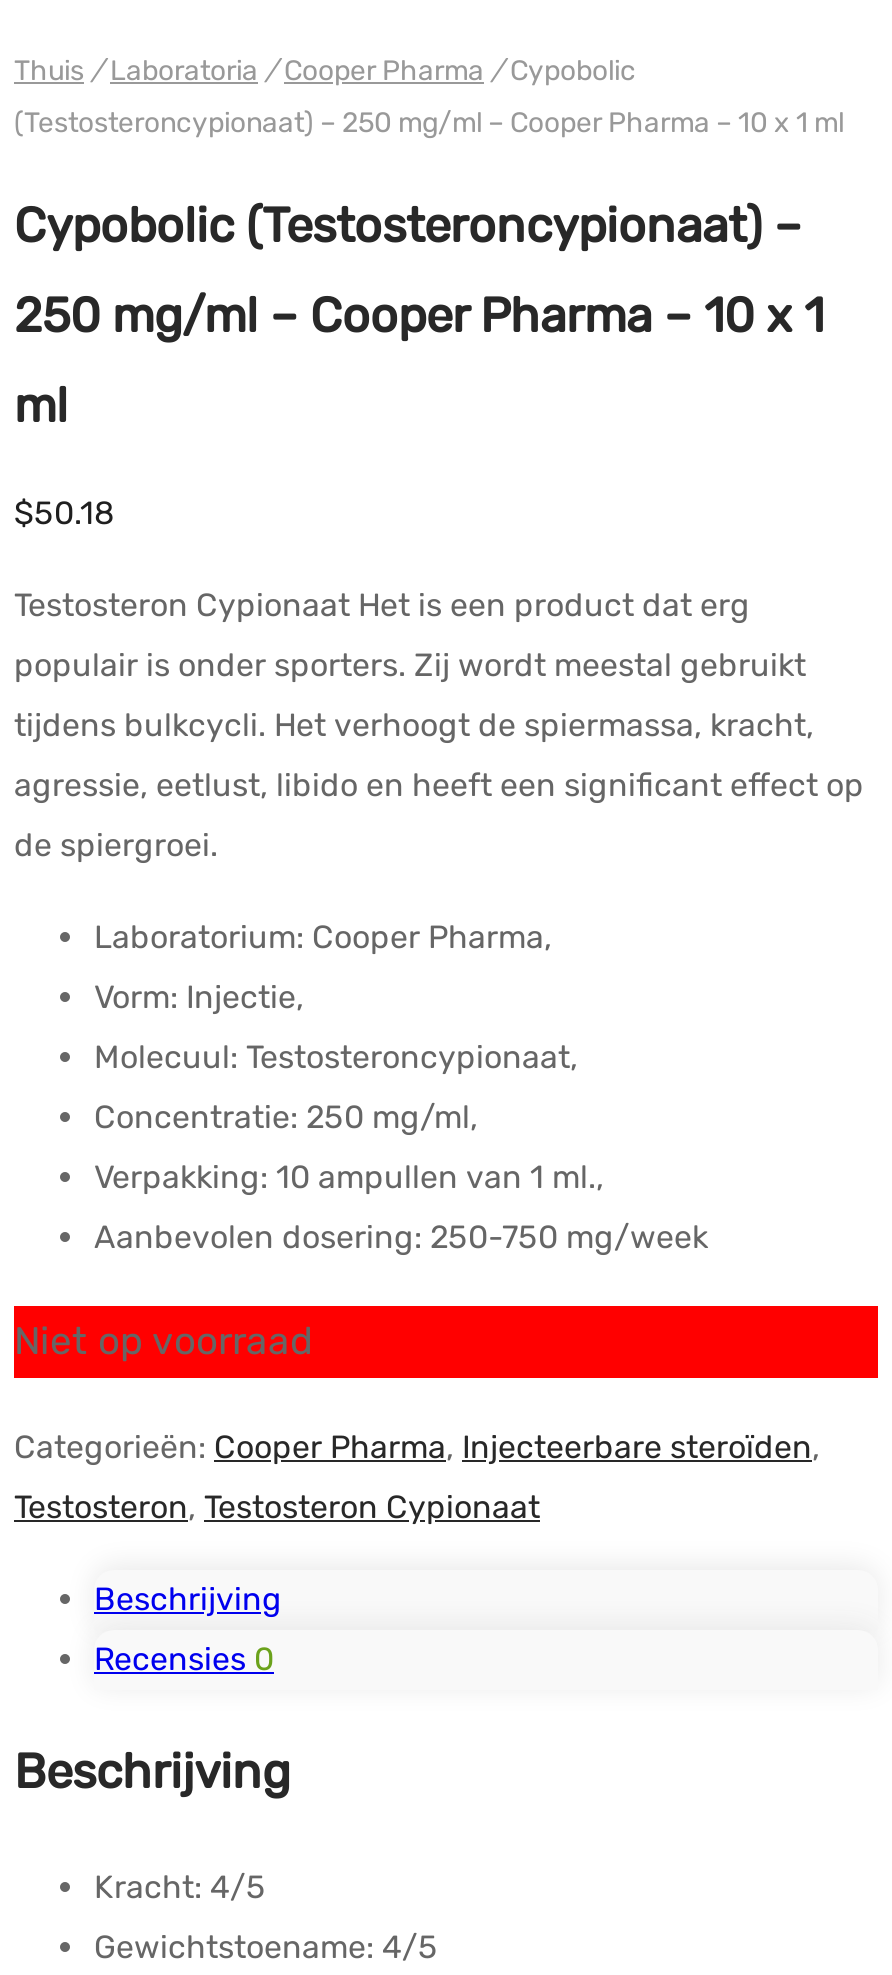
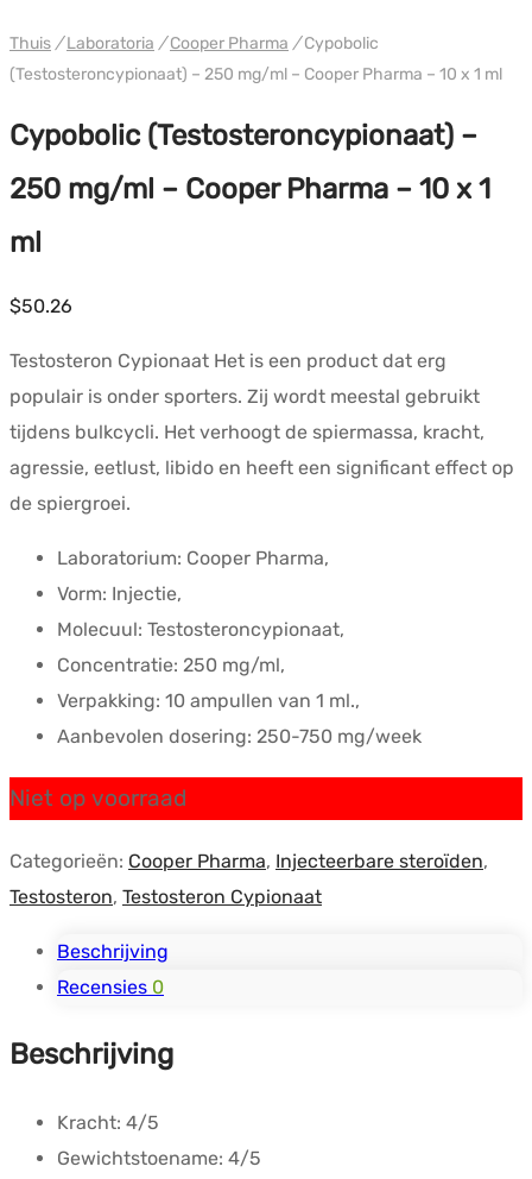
[14,494,114,532] $50.18 -> [9,295,72,318] $50.26

